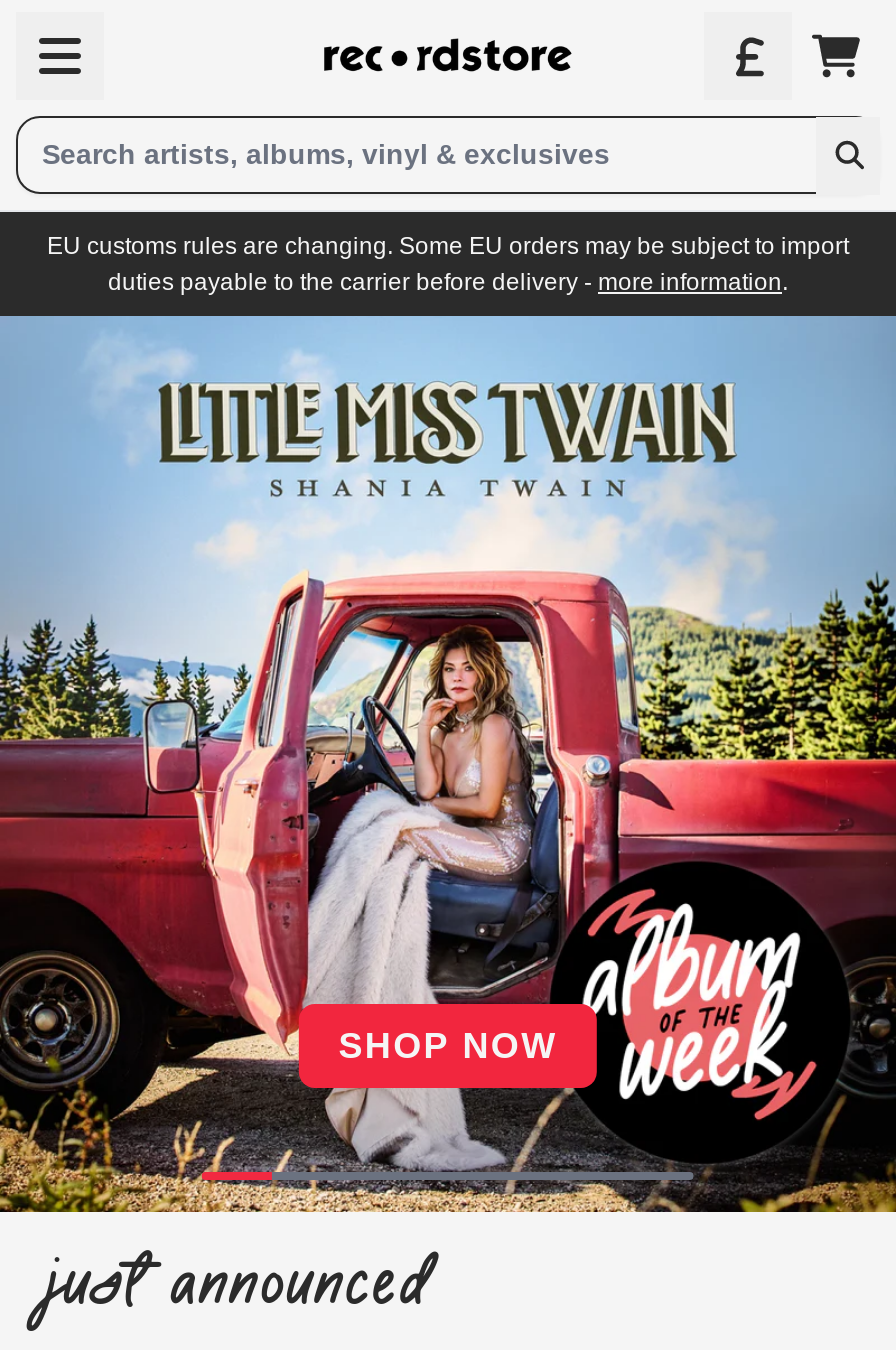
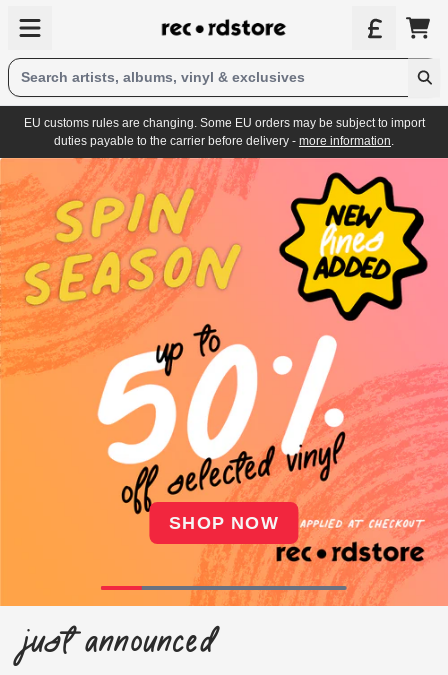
[6,314,890,1214] [image] -> [3,157,445,607] [image]

